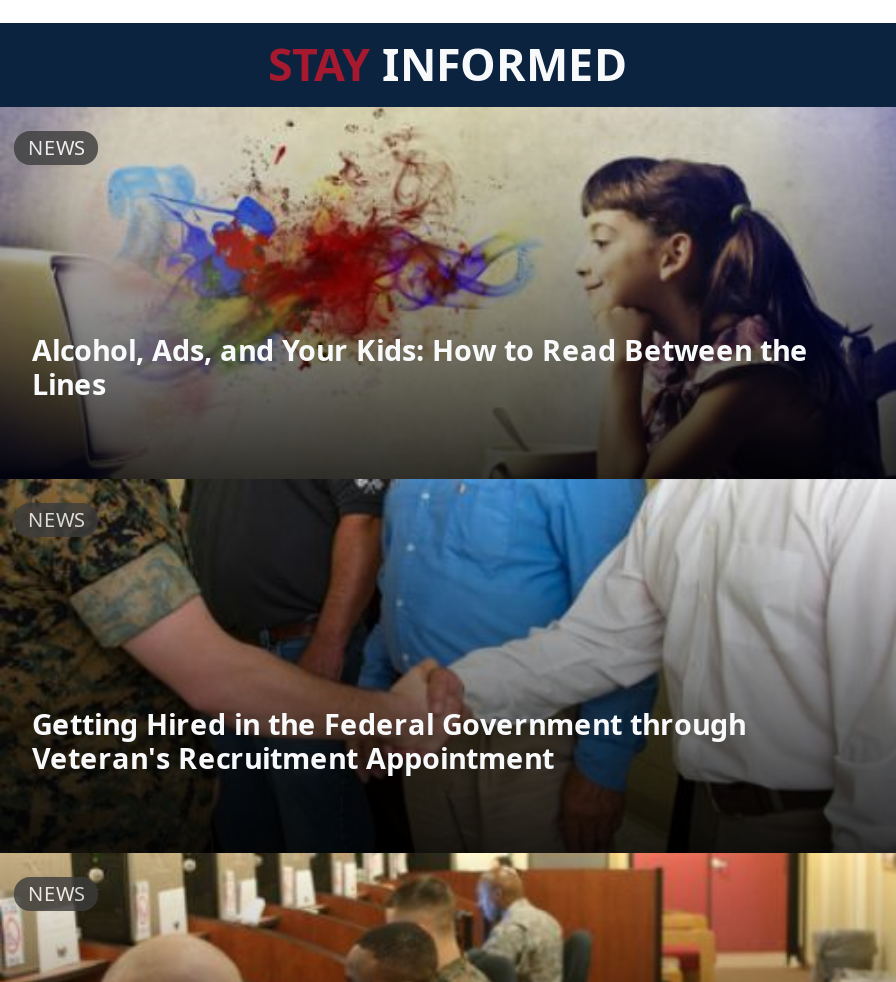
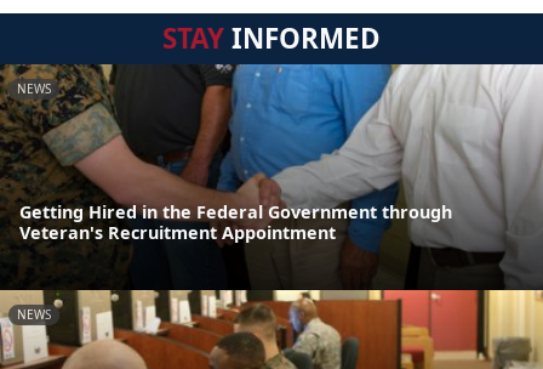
[6,105,890,477] [image] | NEWS -> none
[32,332,808,404] Alcohol, Ads, and Your Kids: How to Read Between the | Lines -> none

